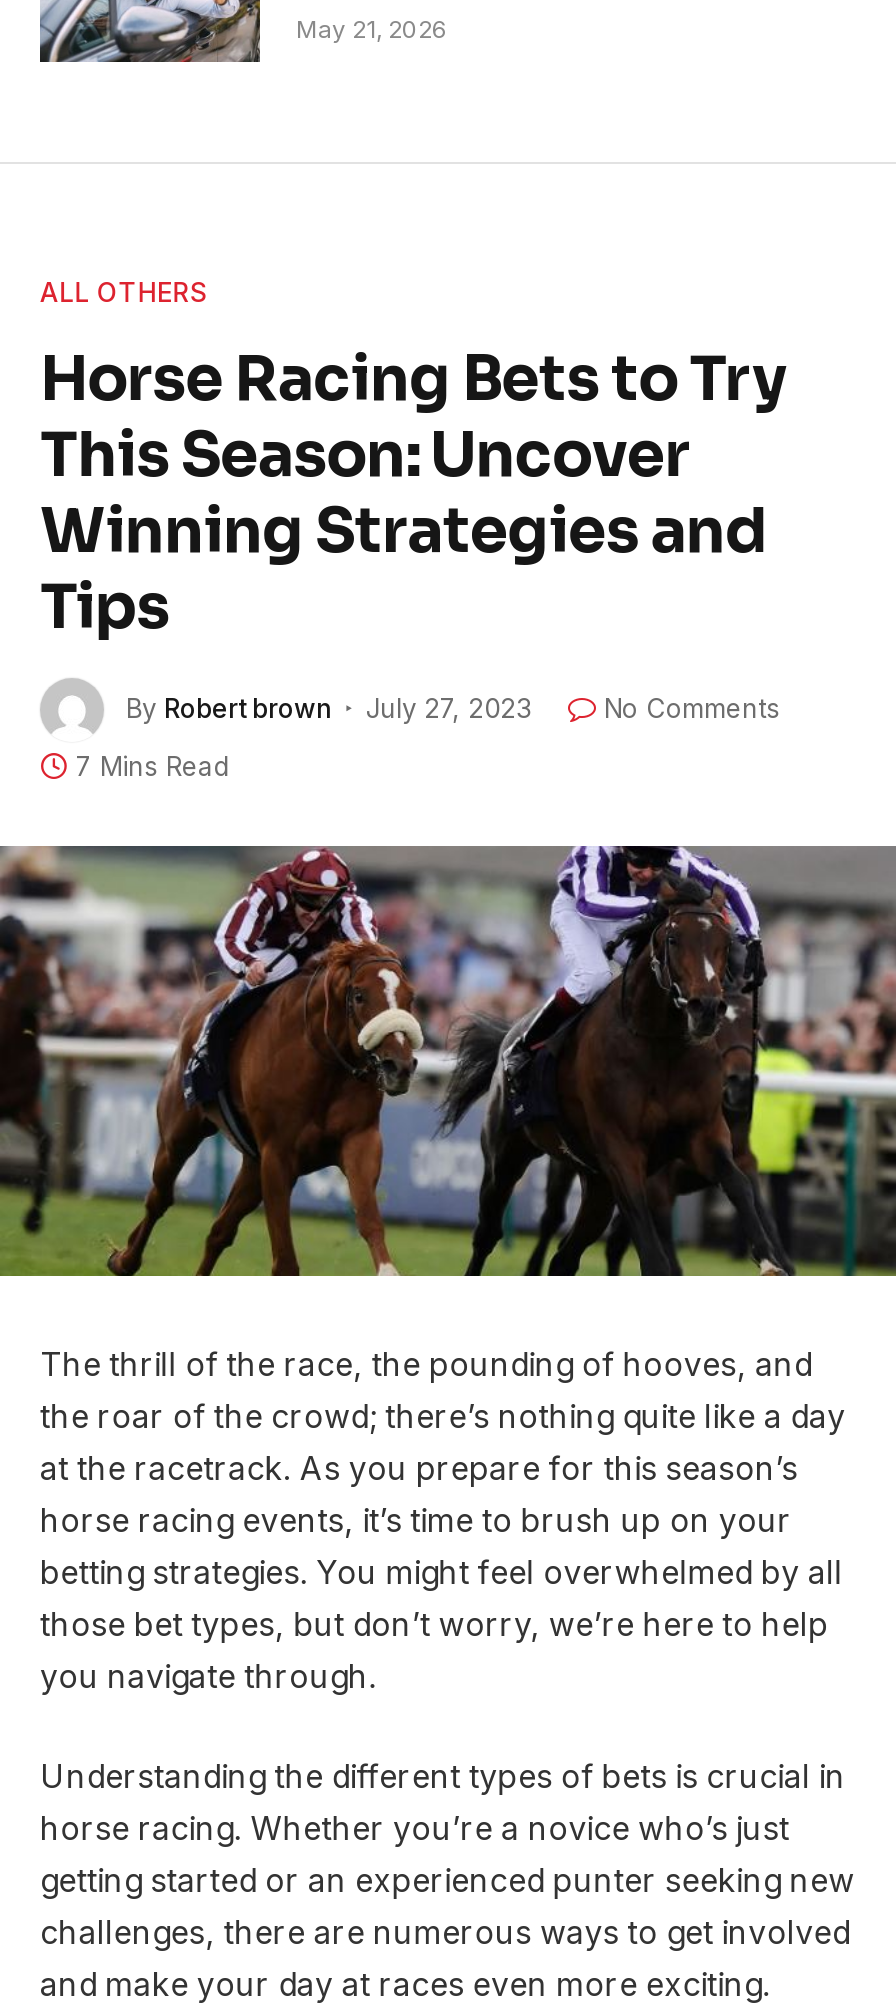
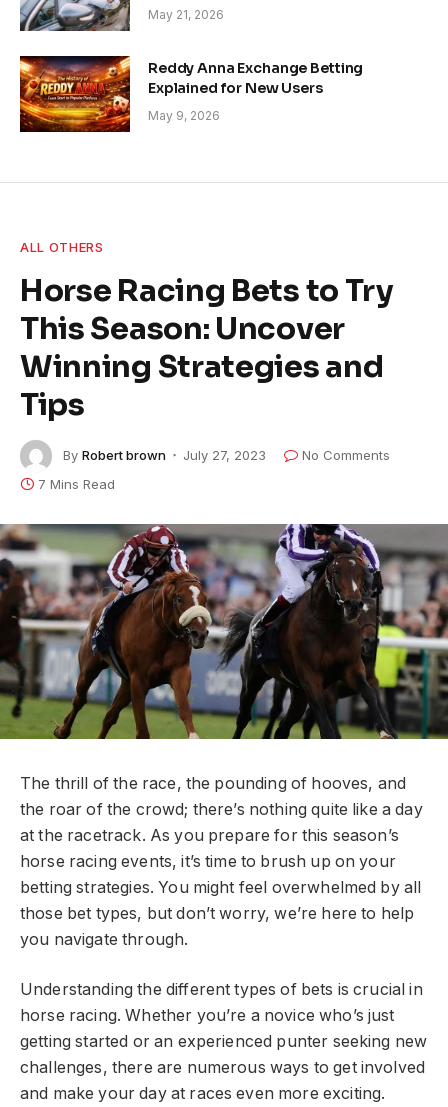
none -> [19,55,363,133] [image] | Reddy Anna Exchange Betting | Explained for New Users | May 9, 2026

